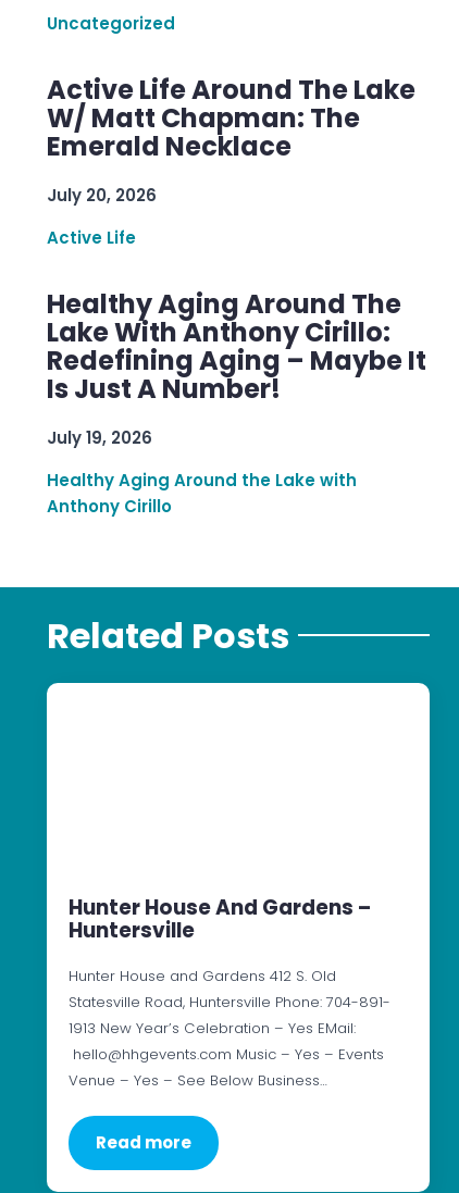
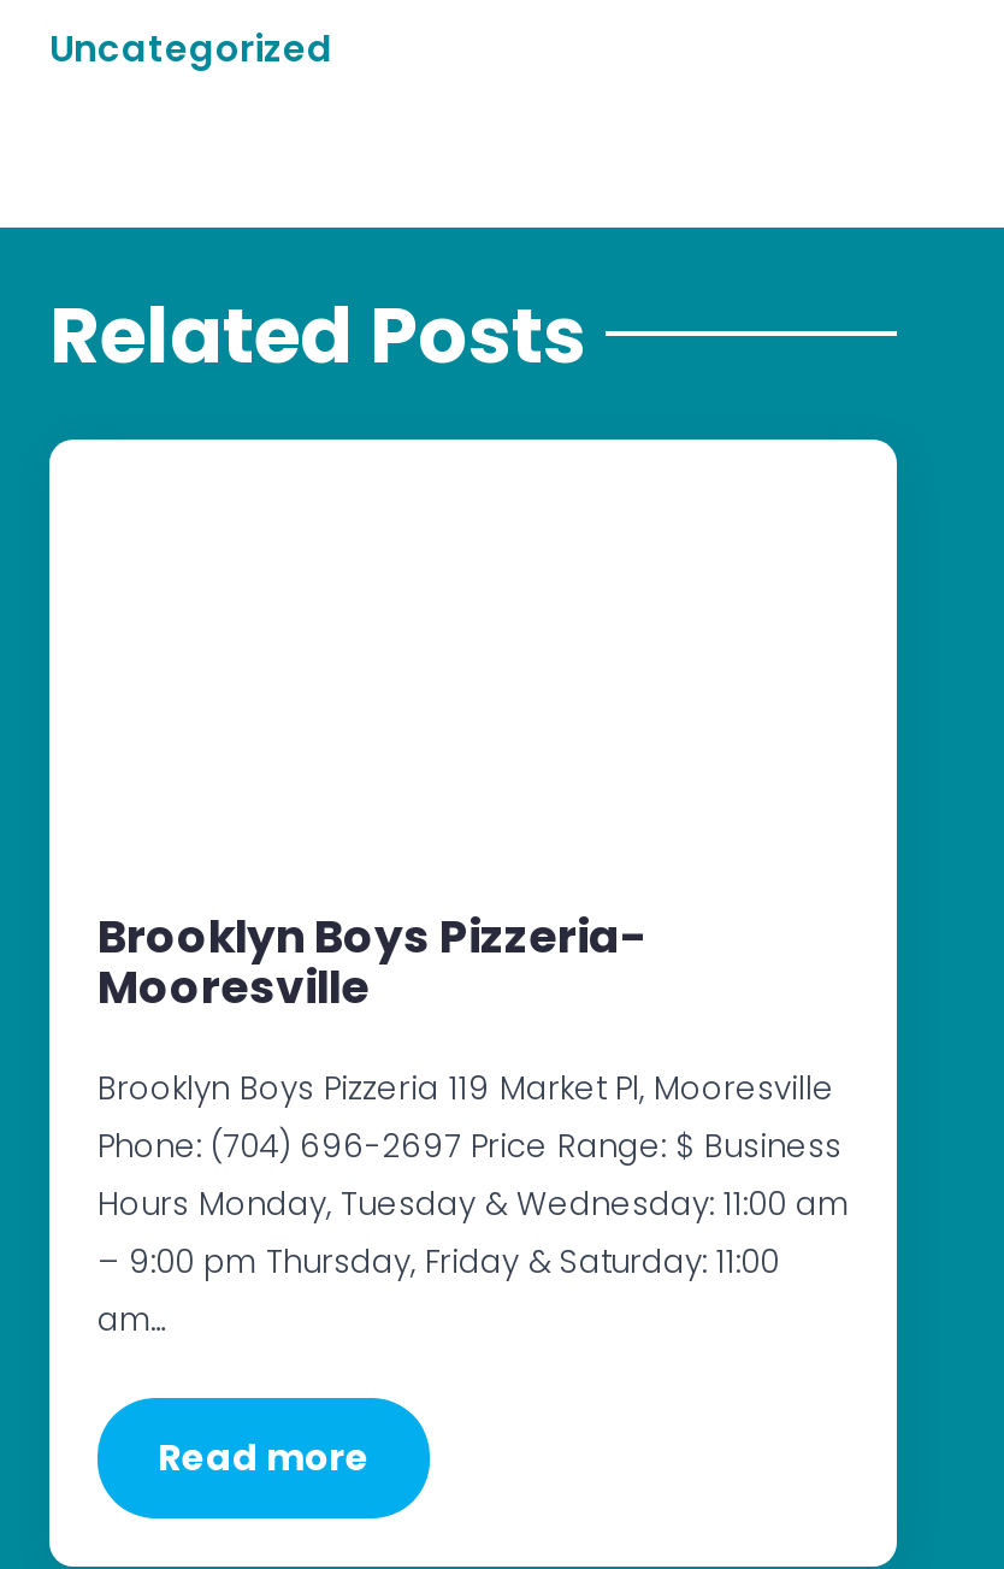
[47,72,426,518] Active Life Around The Lake | W/ Matt Chapman: The | Emerald Necklace | July 20, 2026 | Active Life | Healthy Aging Around The | Lake With Anthony Cirillo: | Redefining Aging – Maybe It | Is Just A Number! | July 19, 2026 | Healthy Aging Around the Lake with | Anthony Cirillo -> none
[69,892,371,945] Hunter House And Gardens – | Huntersville -> [98,903,646,1019] Brooklyn Boys Pizzeria- | Mooresville
[69,965,390,1090] Hunter House and Gardens 412 S. Old | Statesville Road, Huntersville Phone: 704-891- | 1913 New Year’s Celebration – Yes EMail: | hello@hhgevents.com Music – Yes – Events | Venue – Yes – See Below Business… -> [98,1065,849,1342] Brooklyn Boys Pizzeria 119 Market Pl, Mooresville | Phone: (704) 696-2697 Price Range: $ Business | Hours Monday, Tuesday & Wednesday: 11:00 am | – 9:00 pm Thursday, Friday & Saturday: 11:00 | am…

